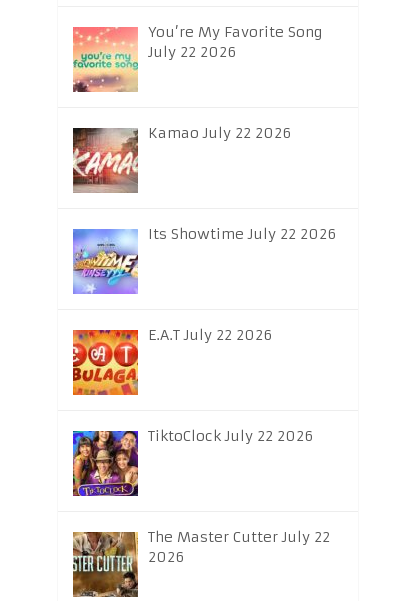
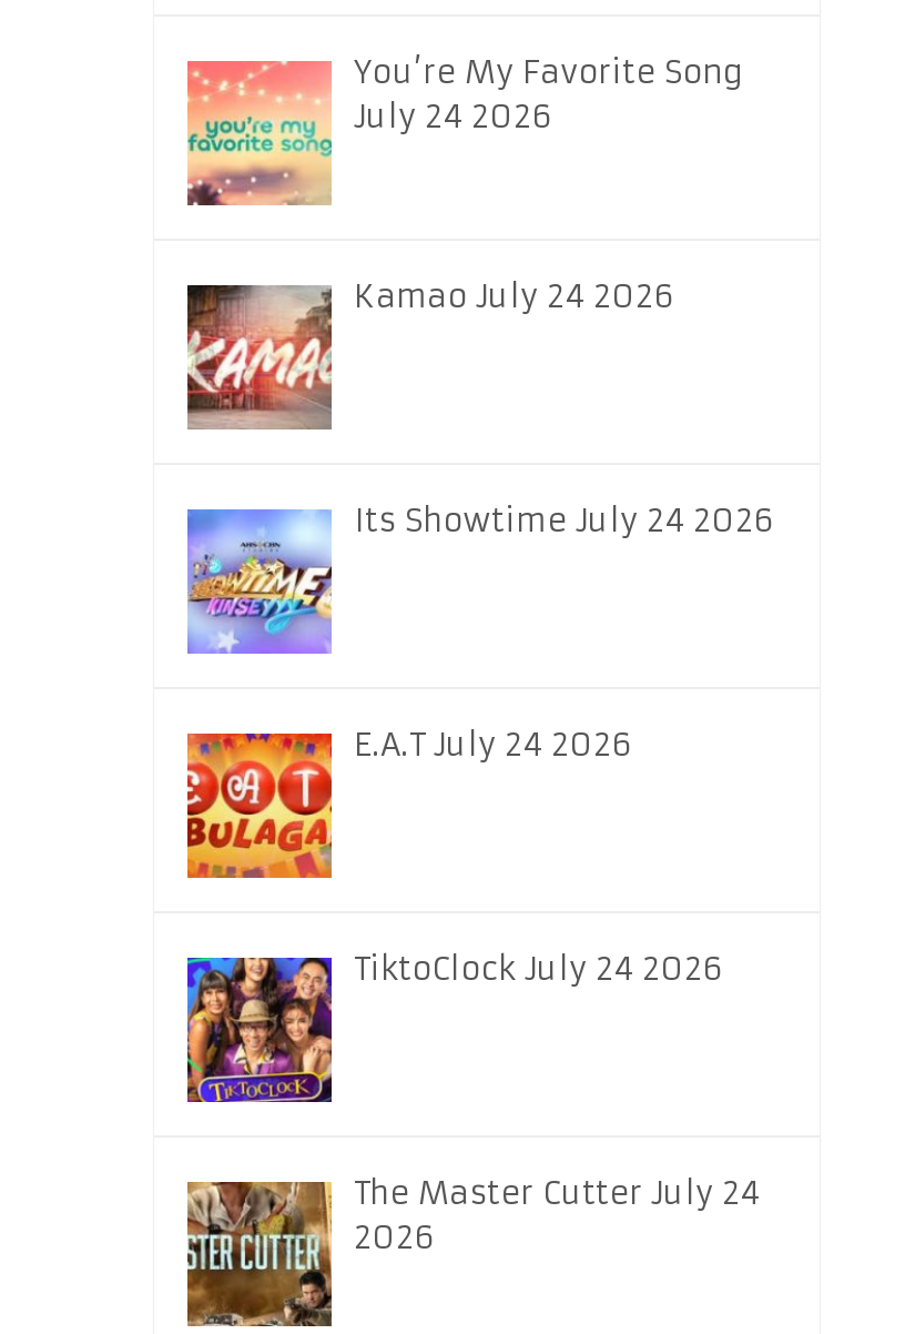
[148,43,236,61] July 22 2026 -> [354,97,551,137] July 24 2026
[148,124,291,142] Kamao July 22 2026 -> [354,277,673,317] Kamao July 24 2026
[148,225,336,243] Its Showtime July 22 2026 -> [354,501,773,541] Its Showtime July 24 2026
[148,326,272,344] E.A.T July 22 2026 -> [354,726,631,766] E.A.T July 24 2026
[148,427,313,445] TiktoClock July 22 2026 -> [354,950,722,990] TiktoClock July 24 2026
[148,528,330,546] The Master Cutter July 22 -> [354,1174,760,1214] The Master Cutter July 24

